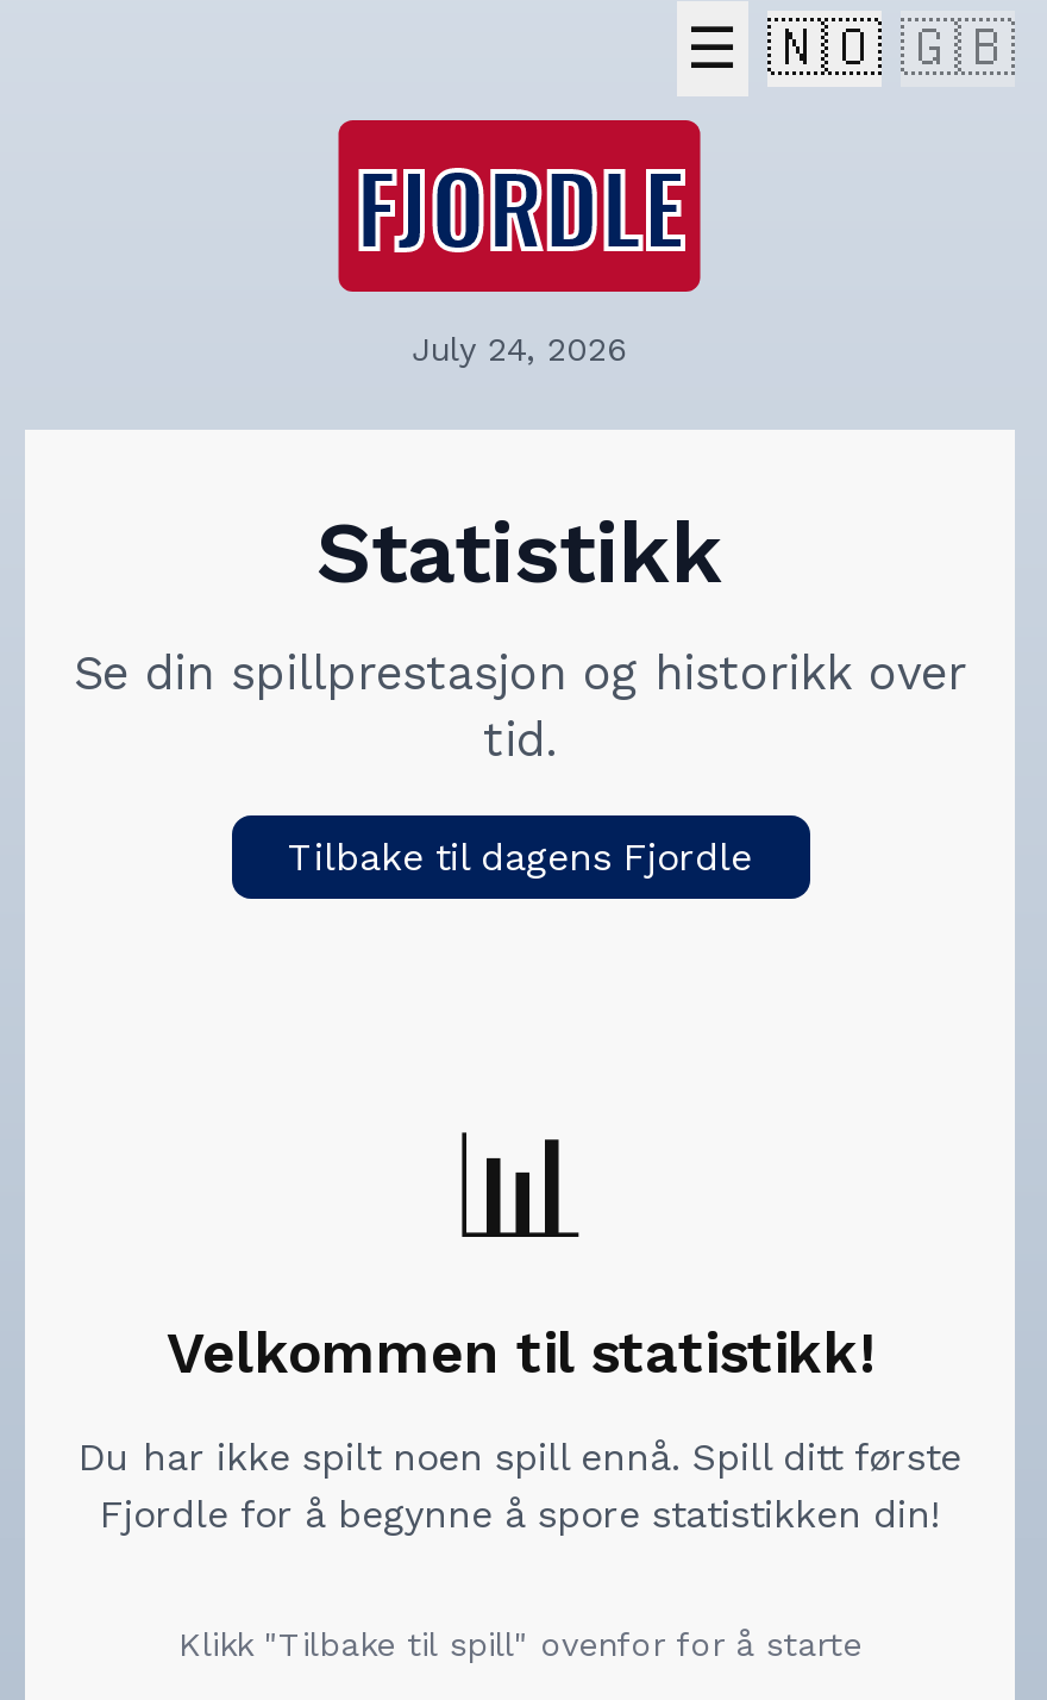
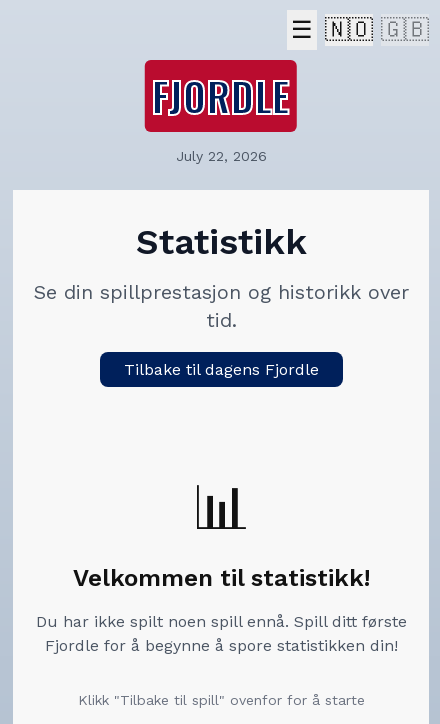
[412,330,628,368] July 24, 2026 -> [175,148,266,164] July 22, 2026

